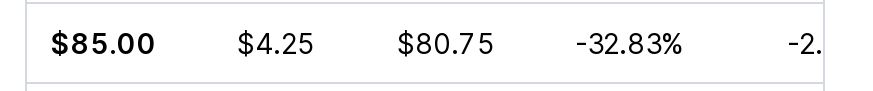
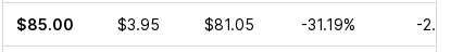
[237,26,315,60] $4.25 -> [117,15,160,34] $3.95
[397,26,495,60] $80.75 -> [204,15,254,34] $81.05
[575,26,683,60] -32.83% -> [301,15,355,34] -31.19%

